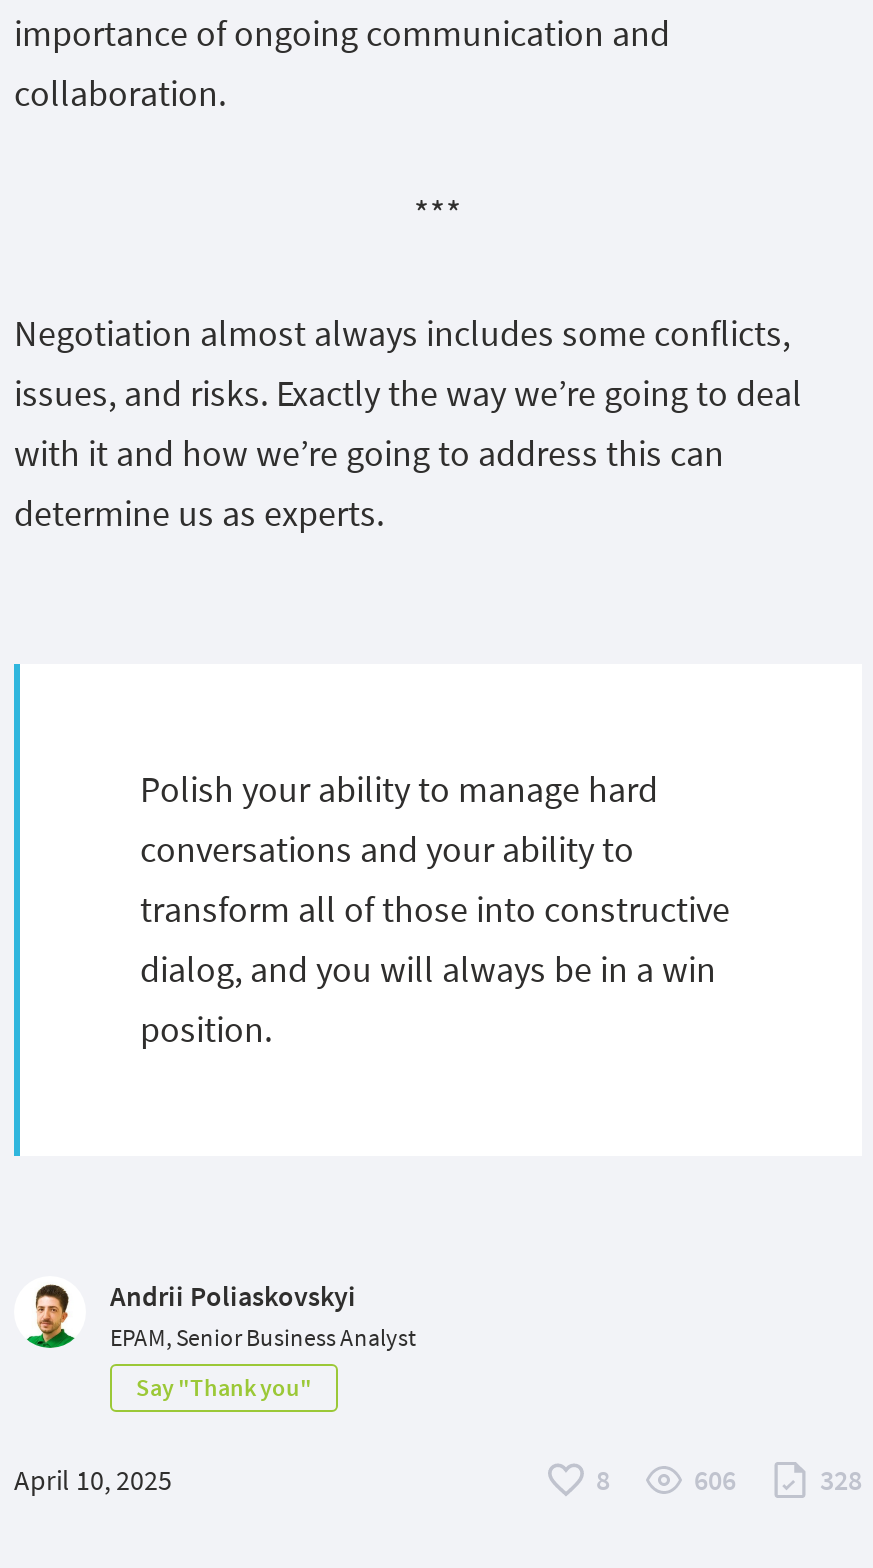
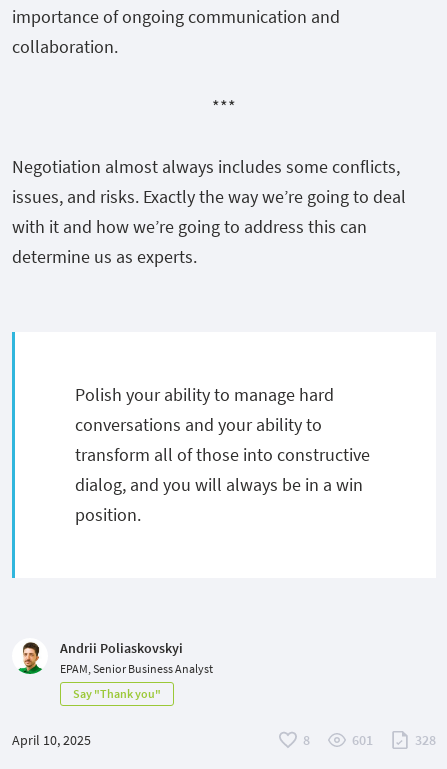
[694,1462,736,1498] 606 -> [352,731,373,749] 601

